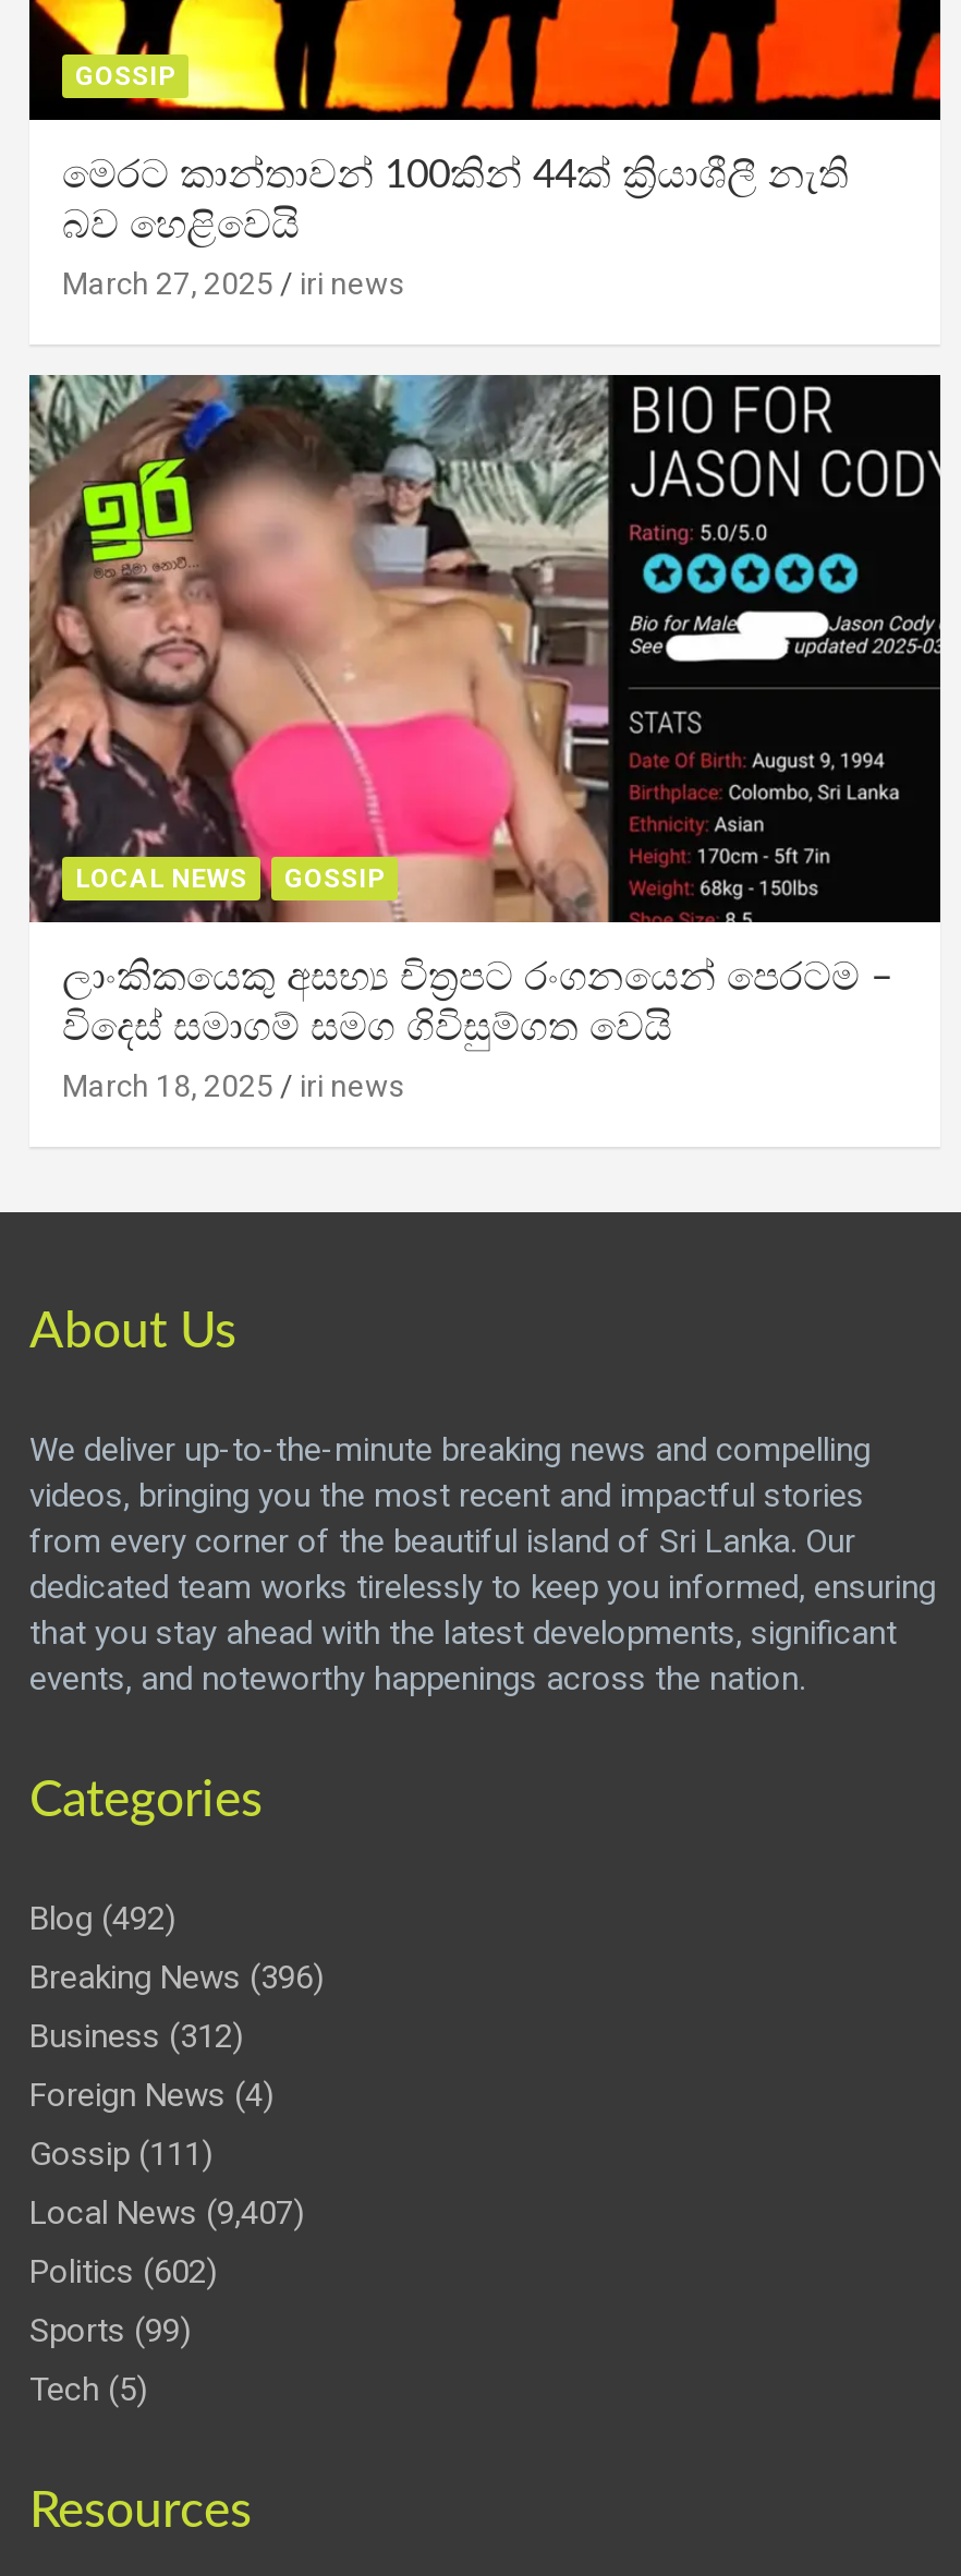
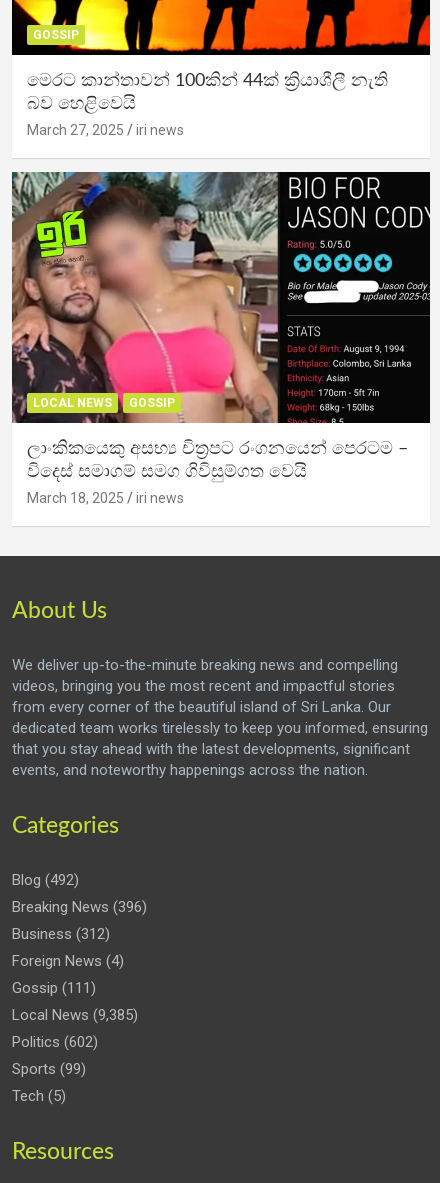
[29,2193,304,2232] Local News (9,407) -> [12,1006,138,1024] Local News (9,385)

